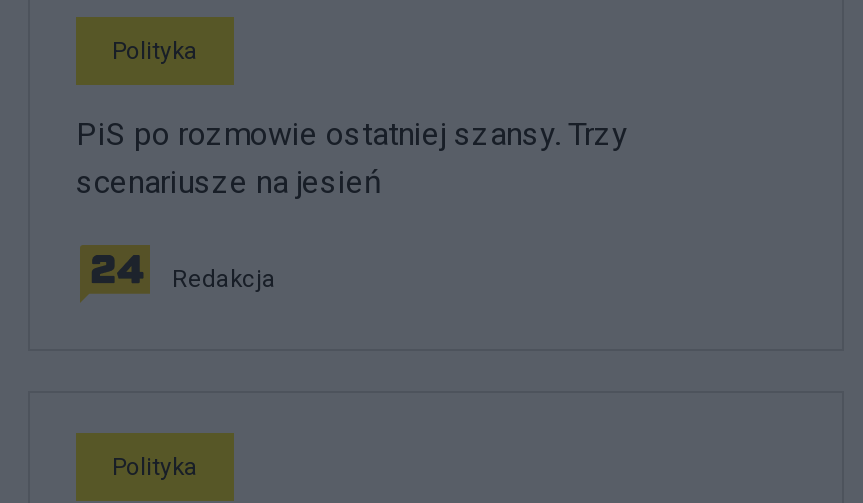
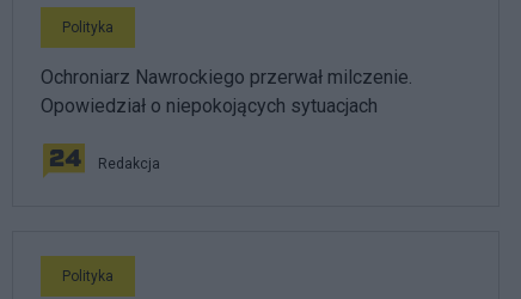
[76,114,628,200] PiS po rozmowie ostatniej szansy. Trzy | scenariusze na jesień -> [41,65,412,117] Ochroniarz Nawrockiego przerwał milczenie. | Opowiedział o niepokojących sytuacjach

